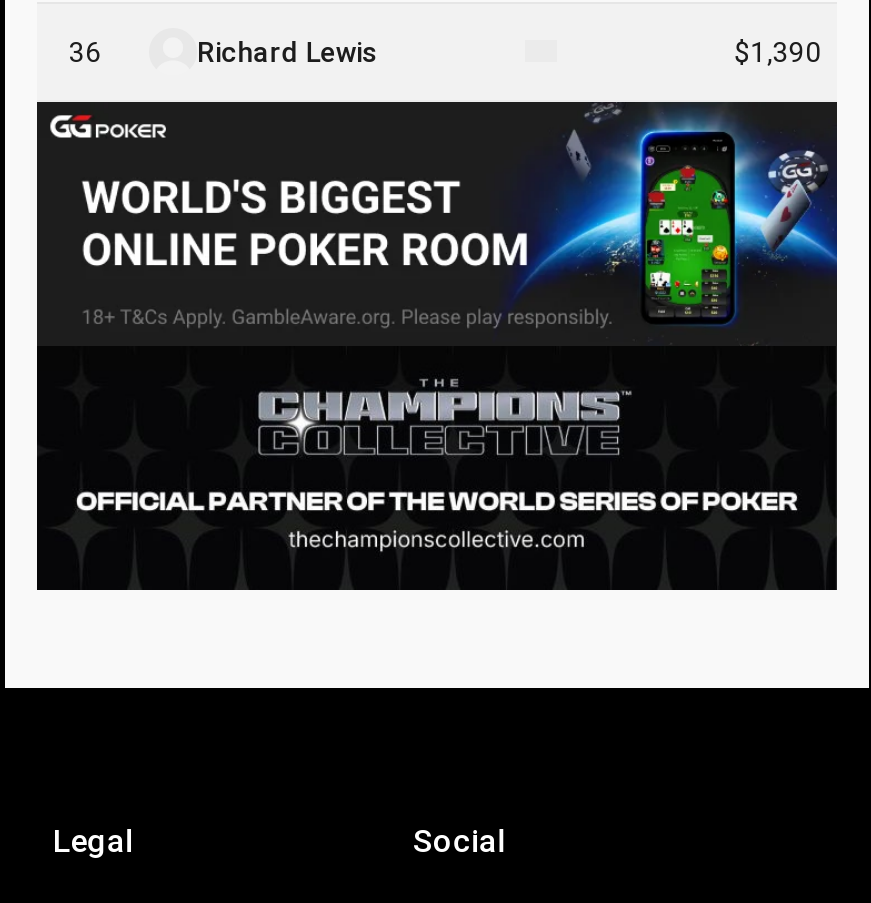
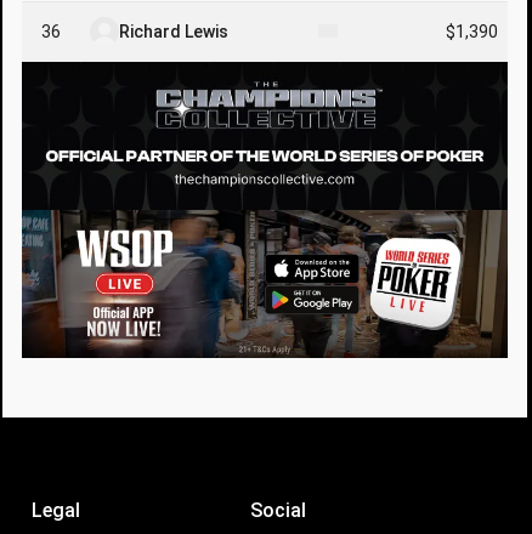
[47,102,839,330] [image] -> [29,62,509,199] [image]
[35,346,837,586] [image] -> [21,210,508,357] [image]

